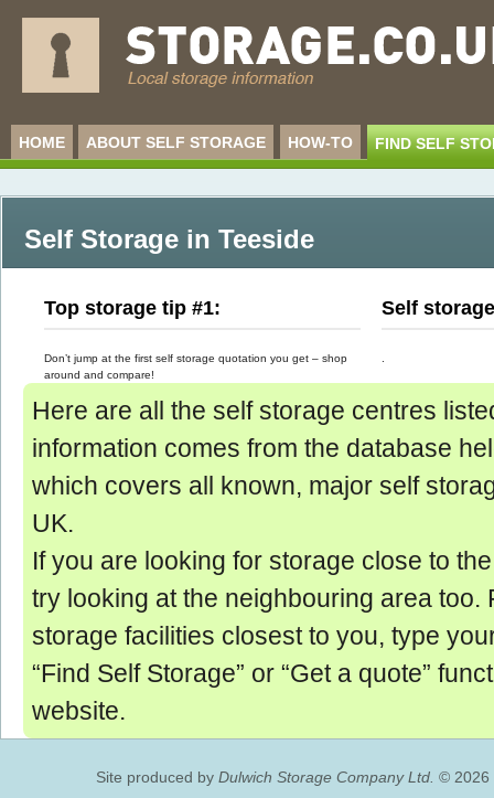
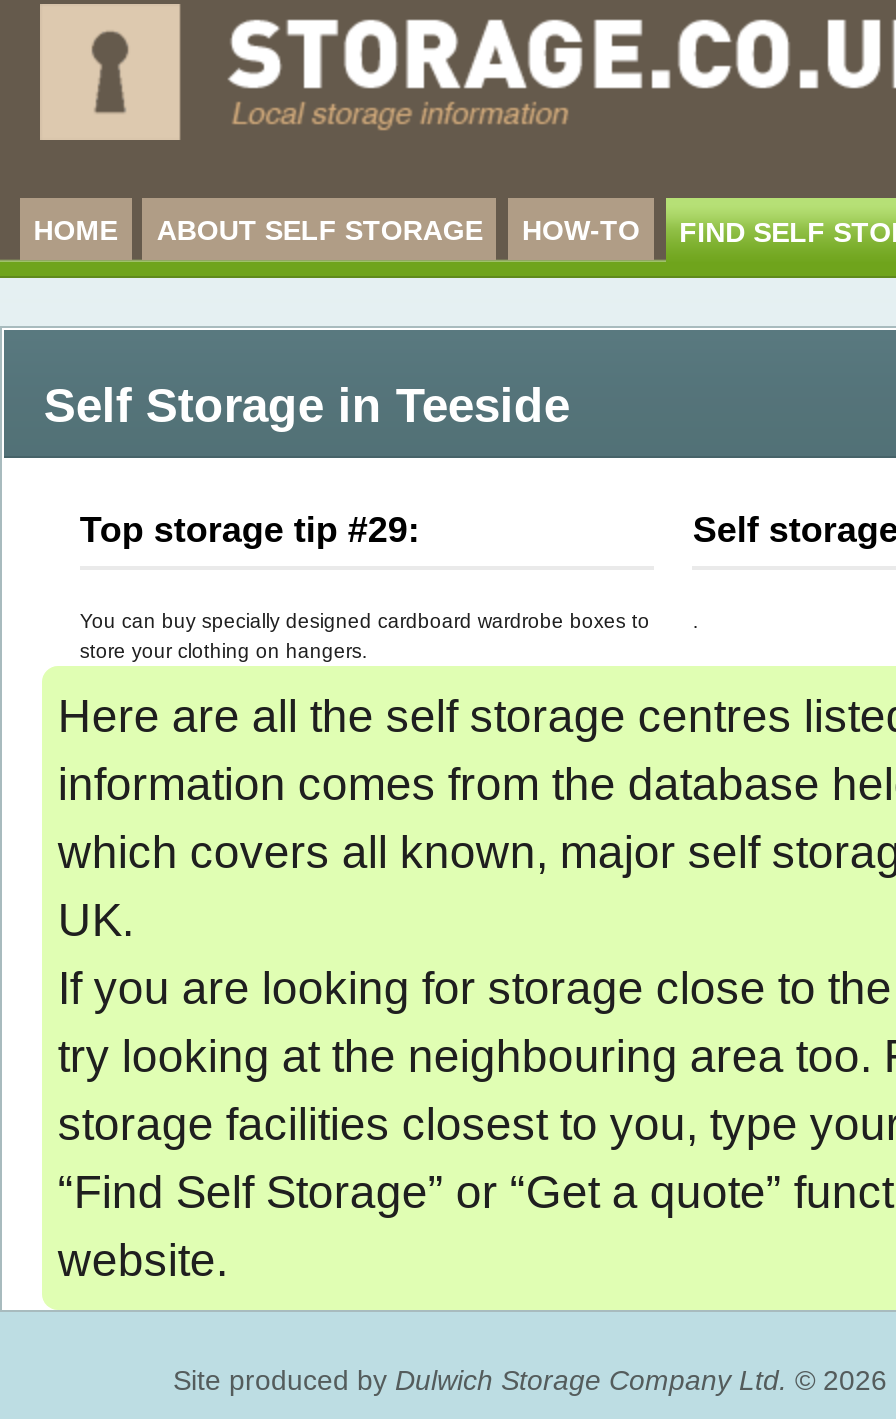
[44,297,220,319] Top storage tip #1: -> [80,510,420,550] Top storage tip #29:
[44,353,347,381] Don’t jump at the first self storage quotation you get – shop | around and compare! -> [80,611,650,663] You can buy specially designed cardboard wardrobe boxes to | store your clothing on hangers.

